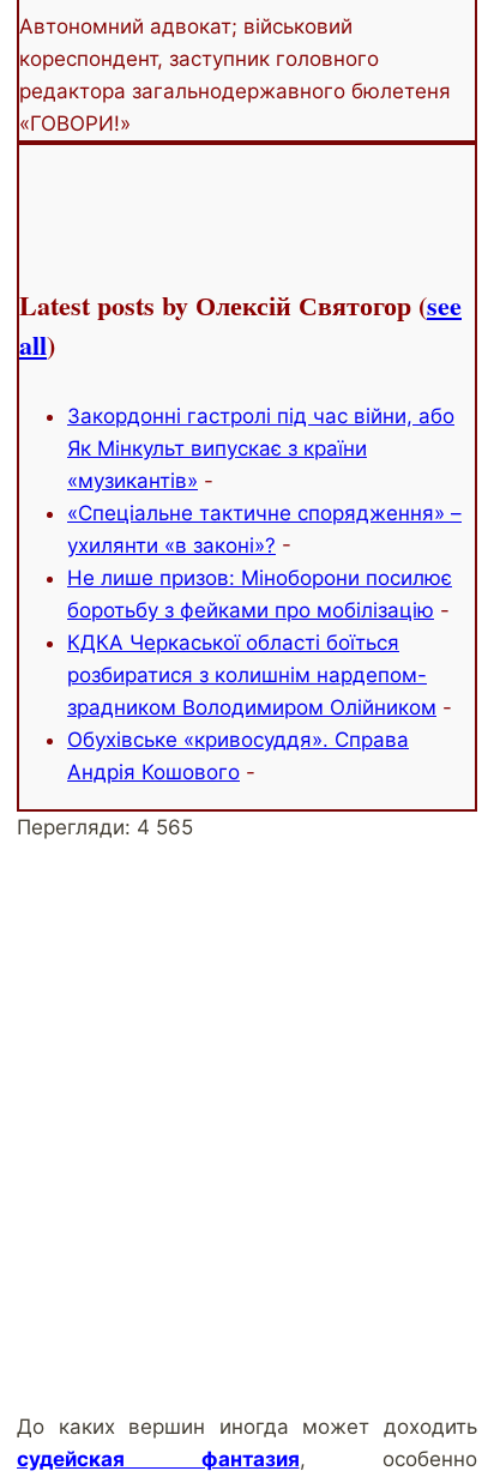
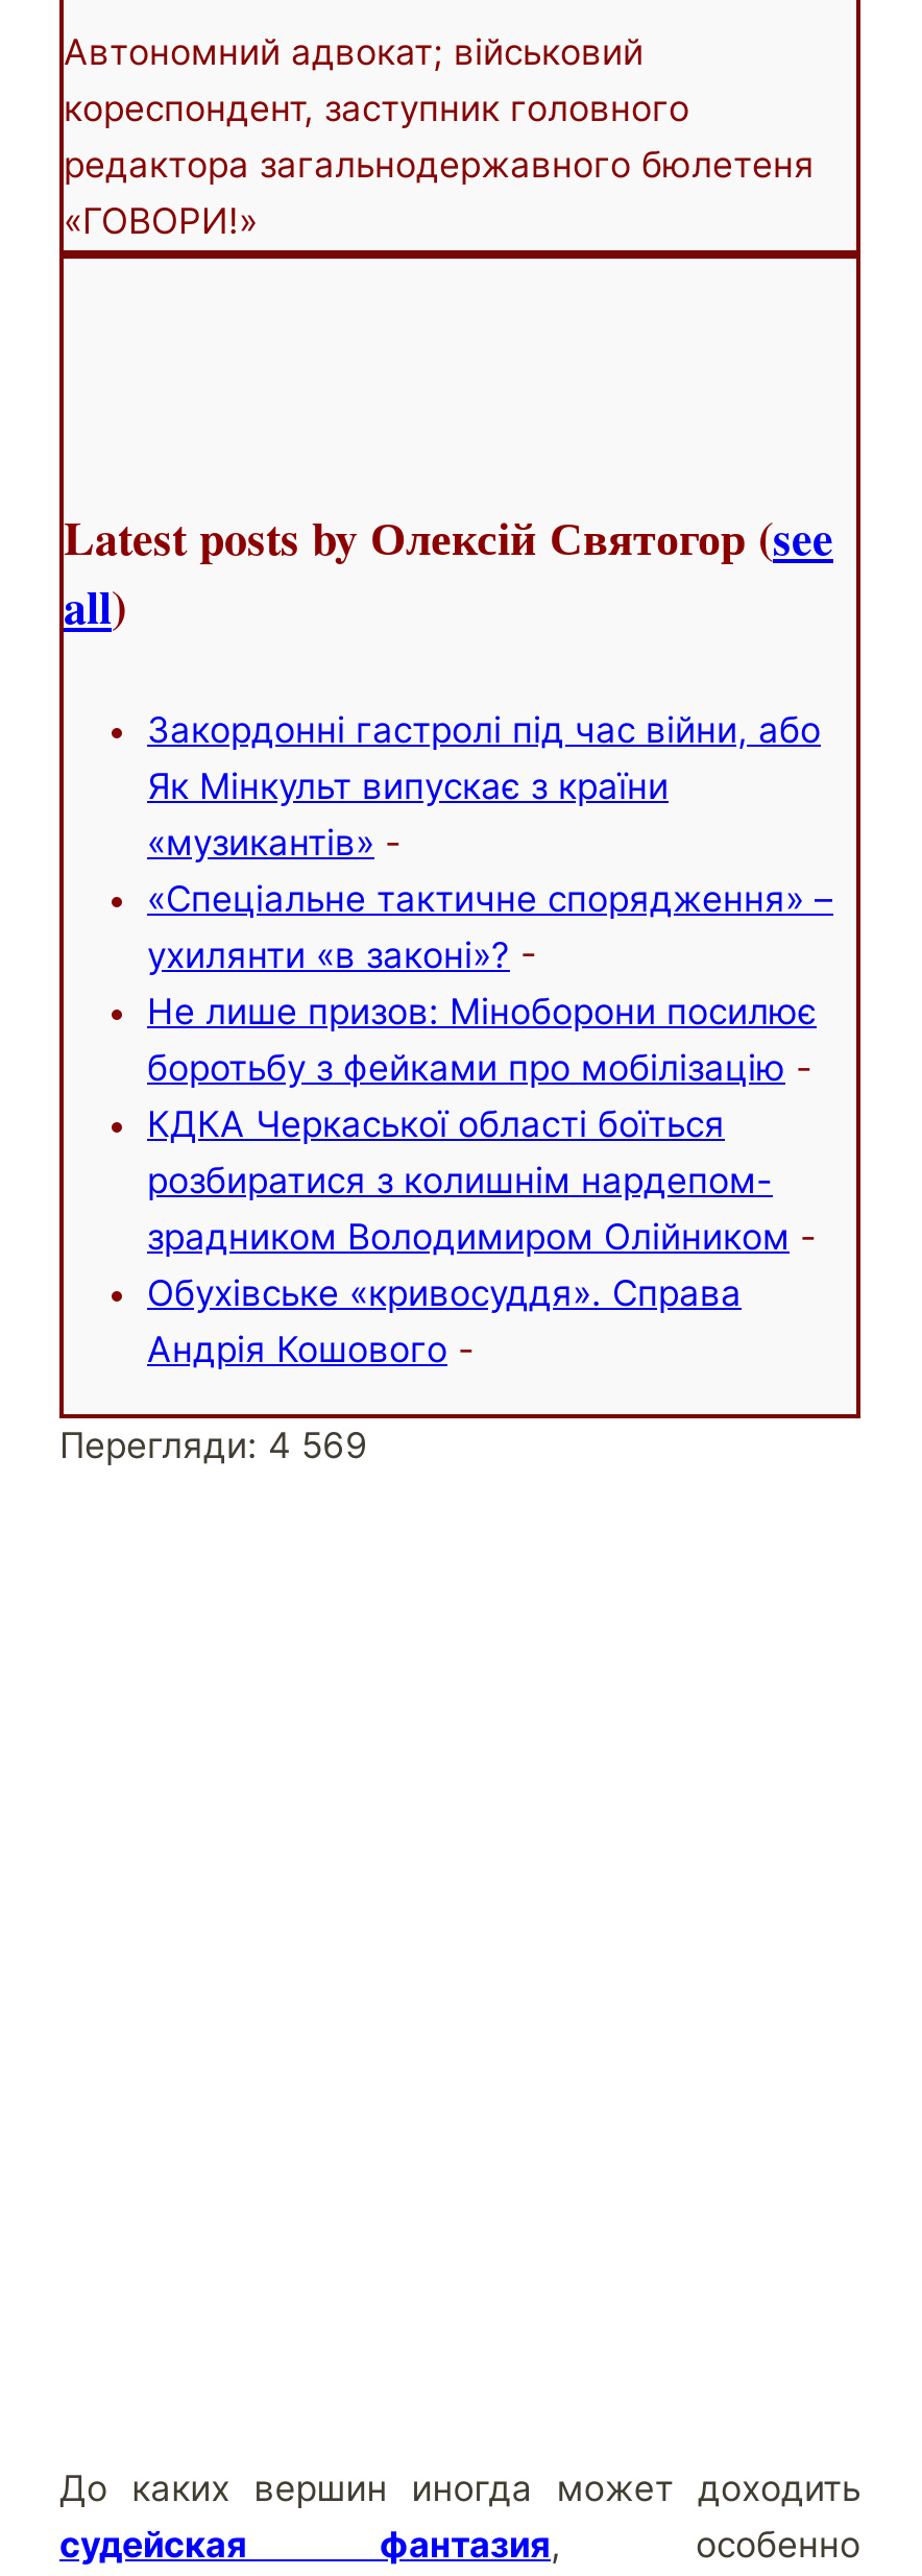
[17,815,193,839] Перегляди: 4 565 -> [59,1424,368,1466] Перегляди: 4 569

